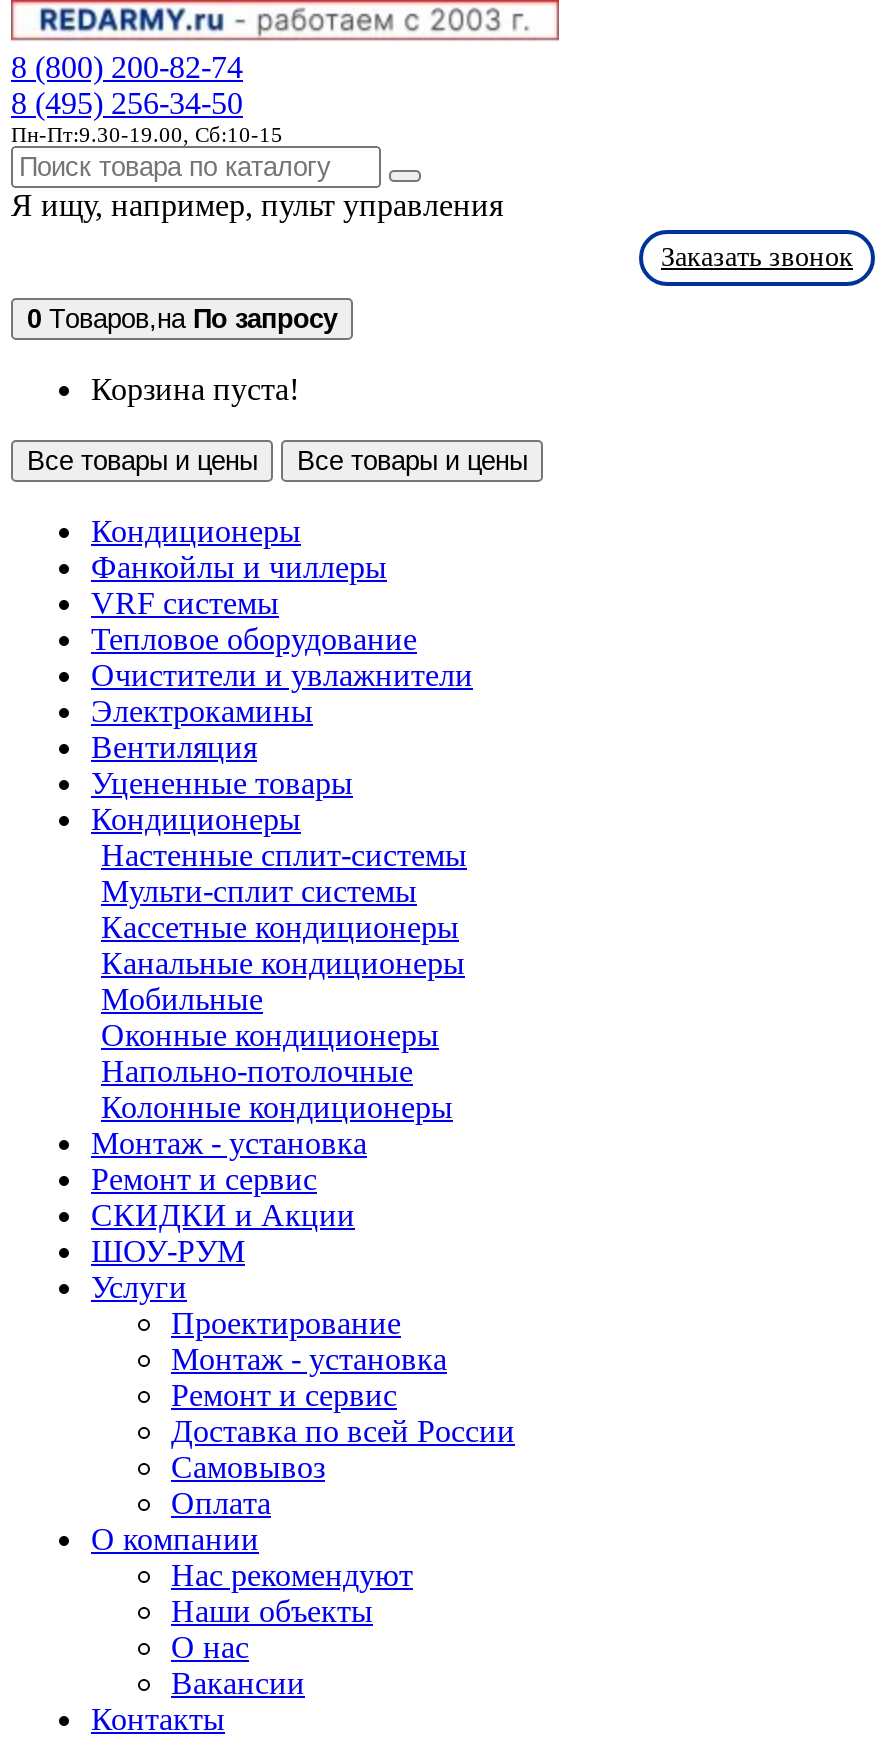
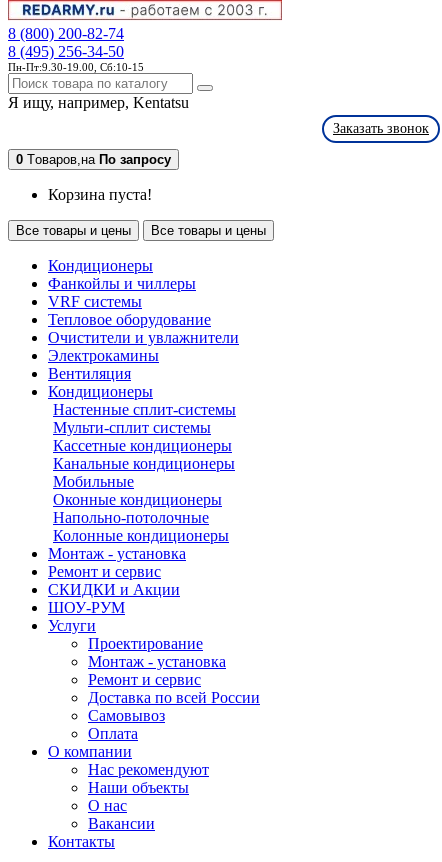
[11,188,503,222] Я ищу, например,пульт управления -> [8,94,189,111] Я ищу, например,Kentatsu
[91,766,353,800] Уцененные товары -> none

